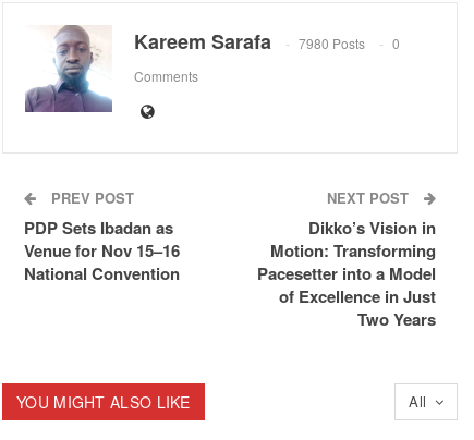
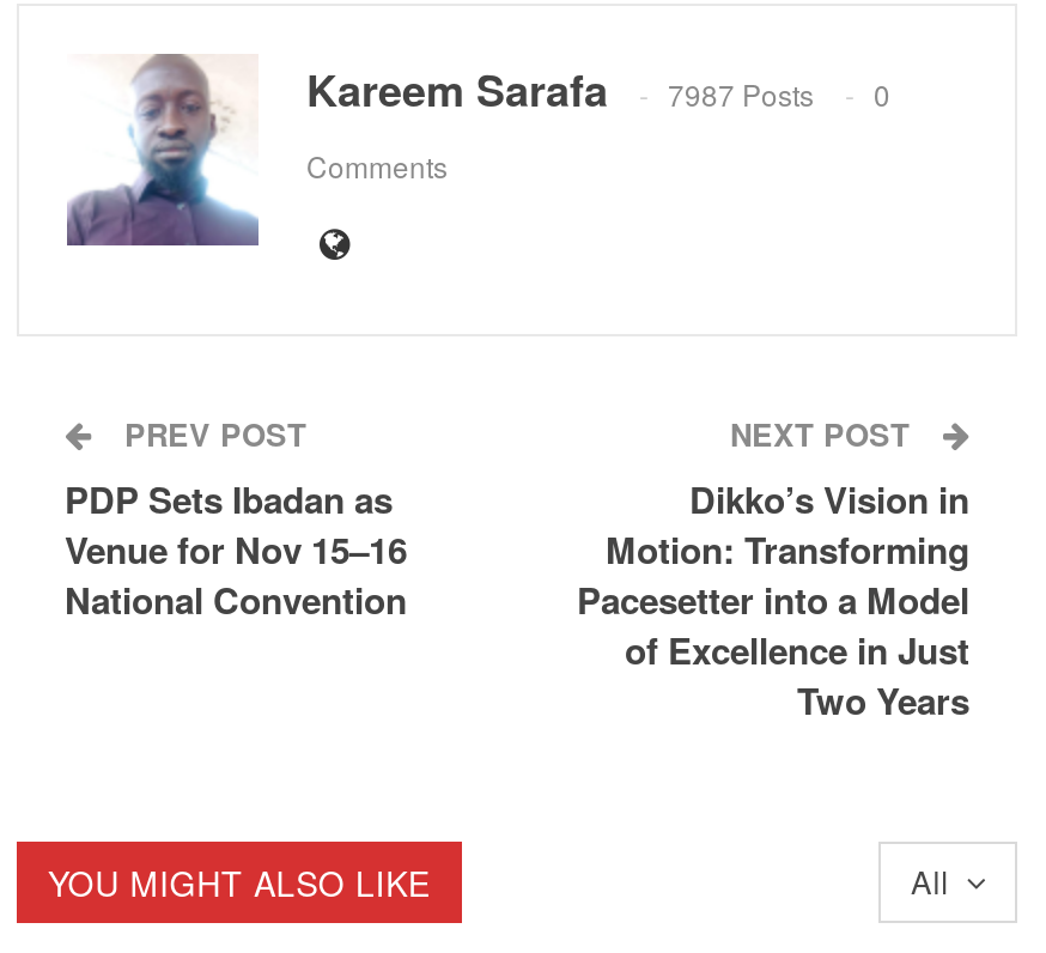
[134,27,400,55] Kareem Sarafa 7980 Posts 0 -> [306,59,890,121] Kareem Sarafa 7987 Posts 0

